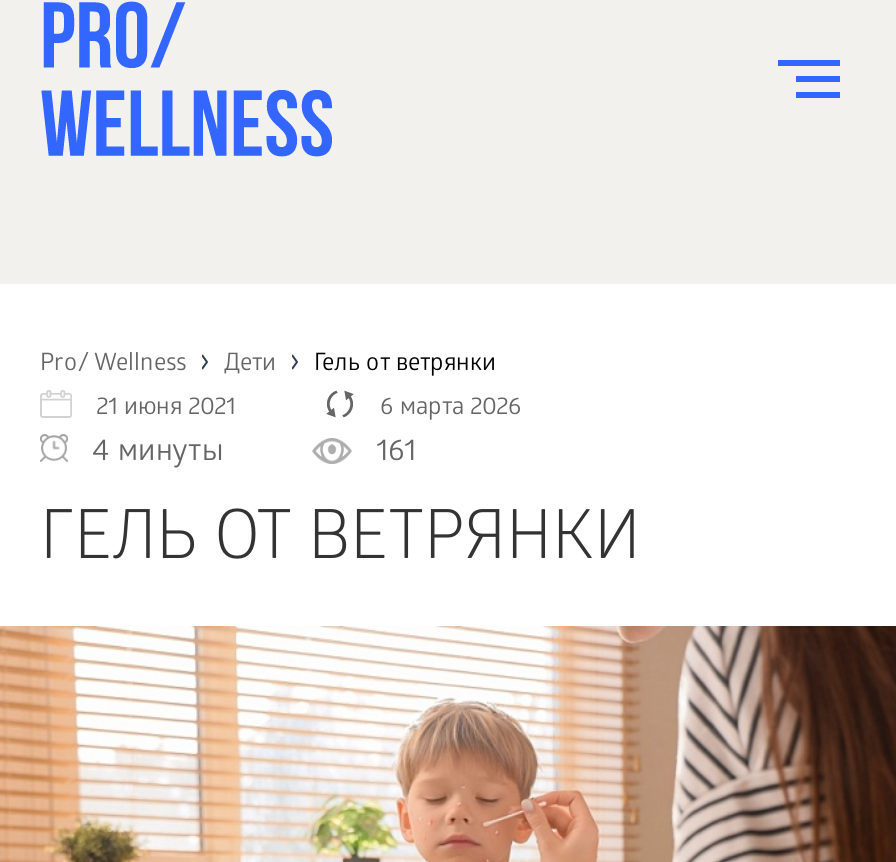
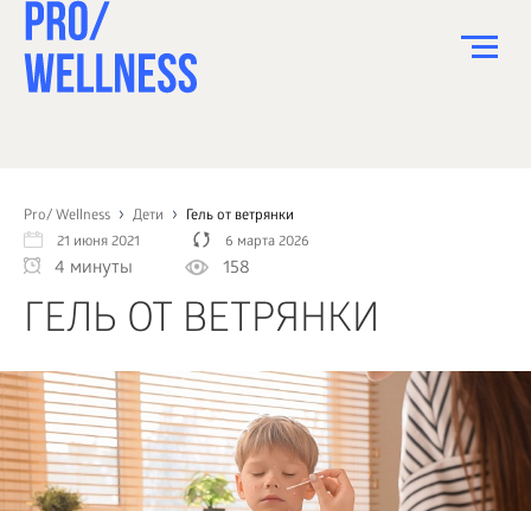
[376,436,416,472] 161 -> [223,258,250,280] 158

